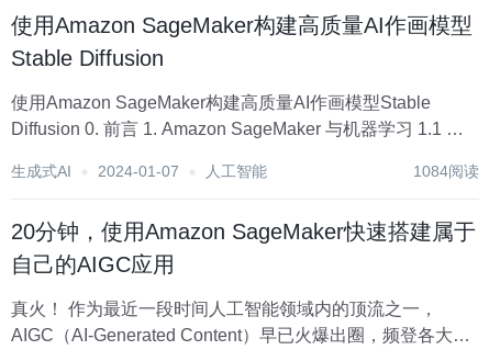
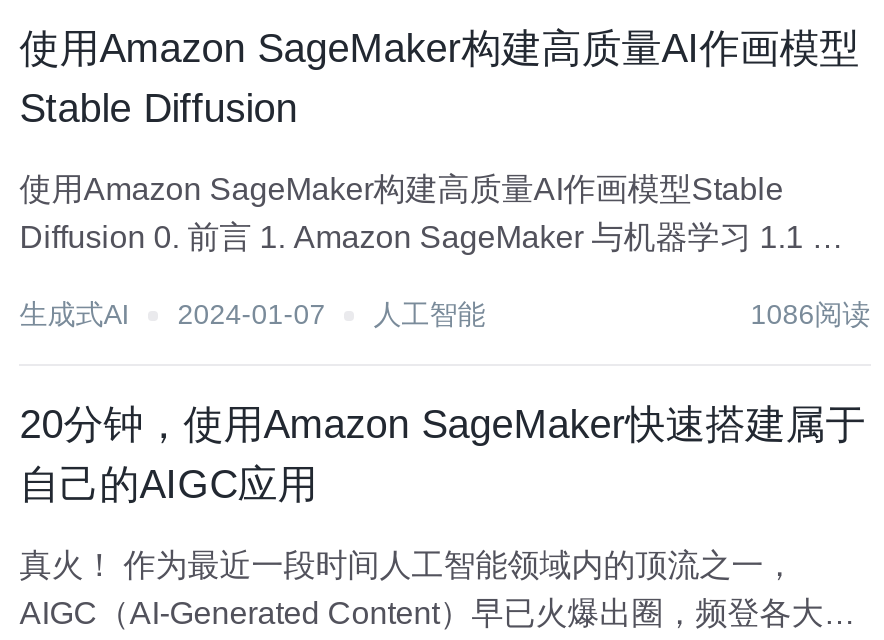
[413,162,479,180] 1084阅读 -> [751,298,871,330] 1086阅读

